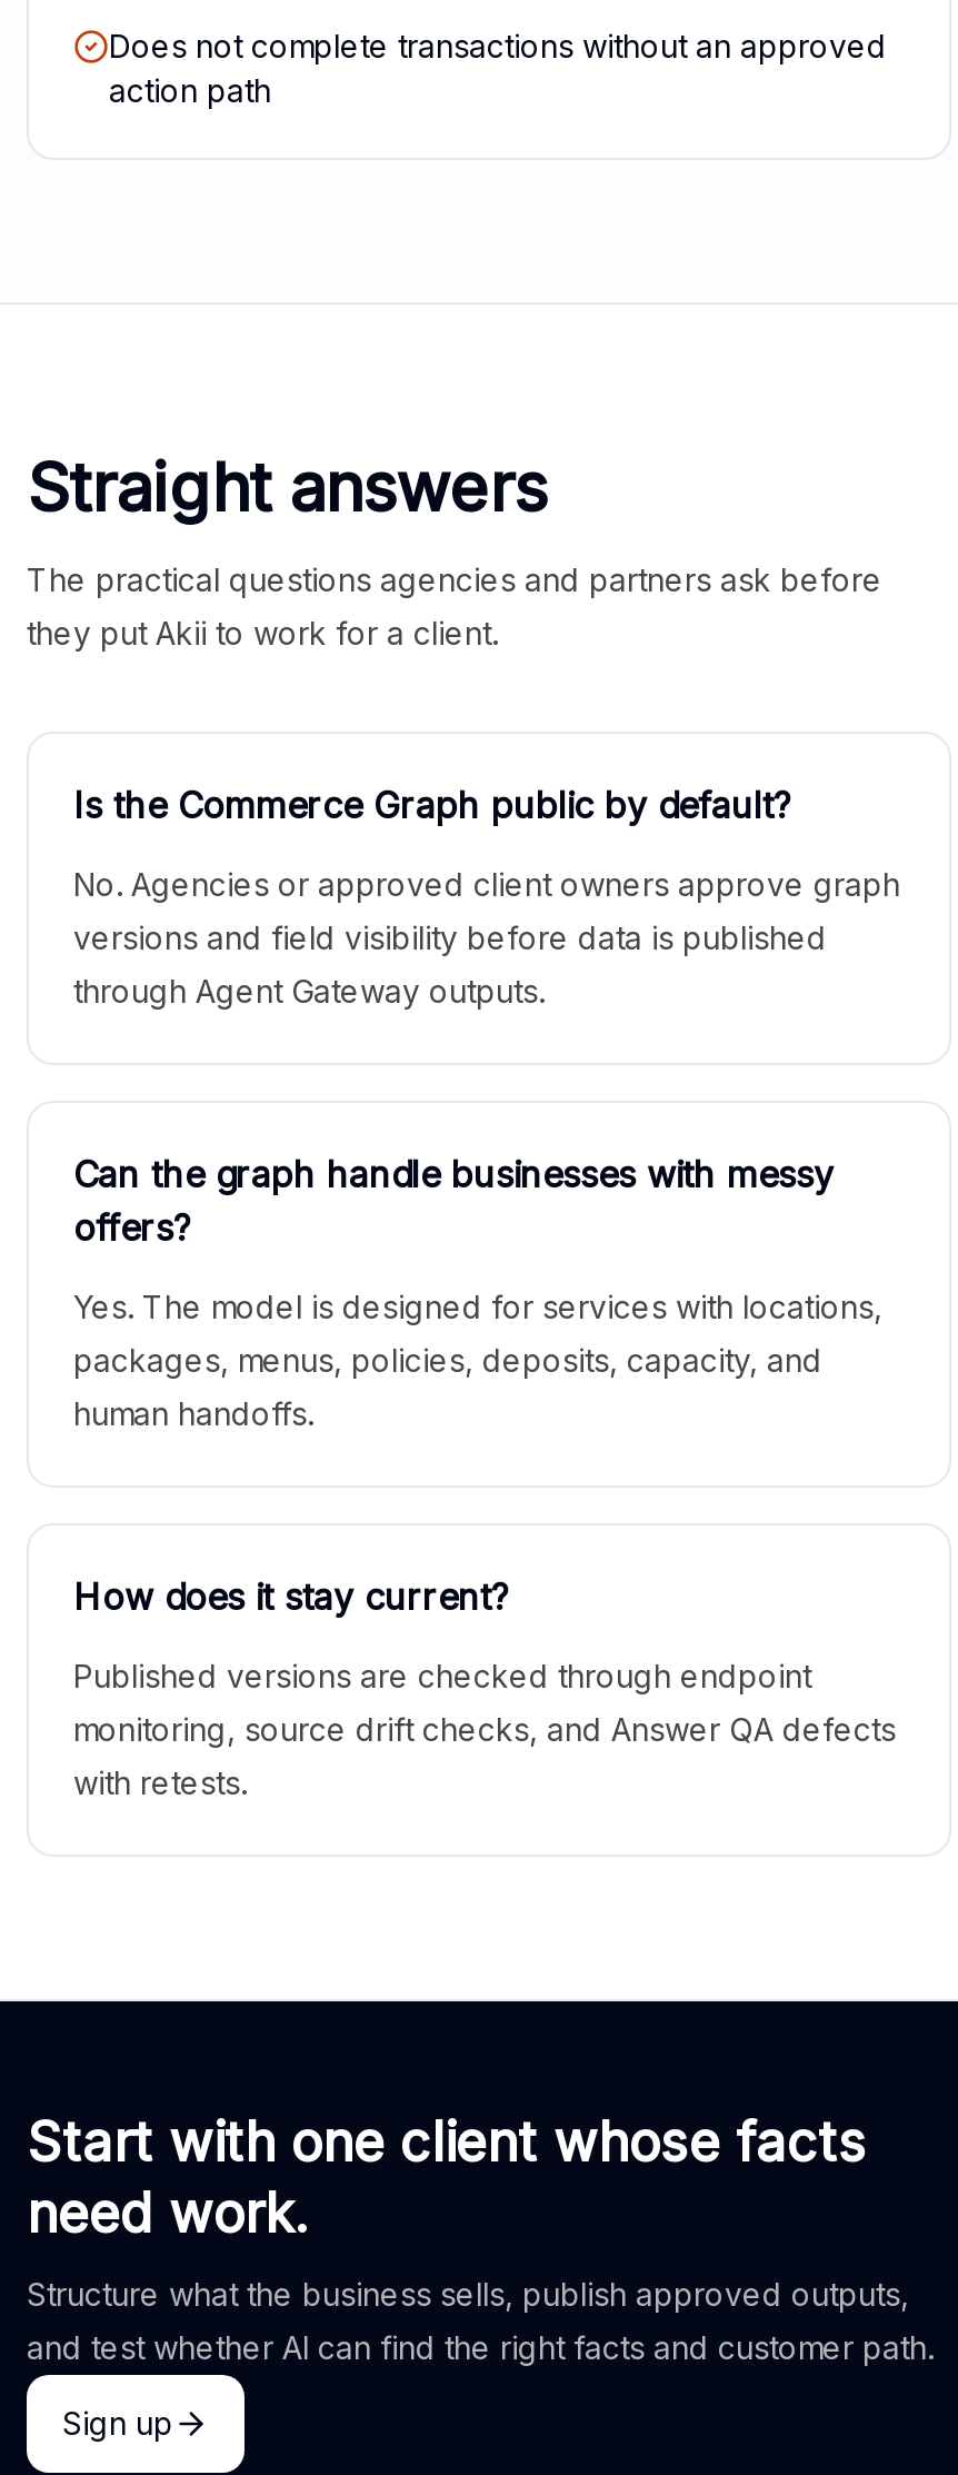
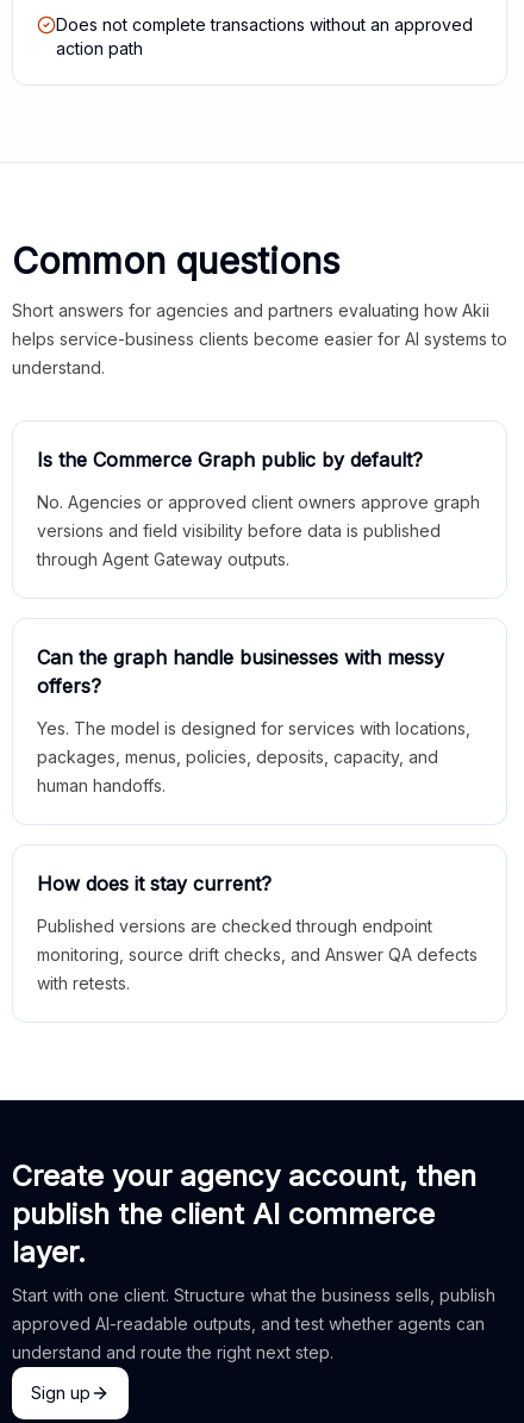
[27,447,882,652] Straight answers | The practical questions agencies and partners ask before | they put Akii to work for a client. -> [12,239,507,377] Common questions | Short answers for agencies and partners evaluating how Akii | helps service-business clients become easier for AI systems to | understand.
[27,2110,934,2366] Start with one client whose facts | need work. | Structure what the business sells, publish approved outputs, | and test whether AI can find the right facts and customer path. -> [12,1159,495,1362] Create your agency account, then | publish the client AI commerce | layer. | Start with one client. Structure what the business sells, publish | approved AI-readable outputs, and test whether agents can | understand and route the right next step.

